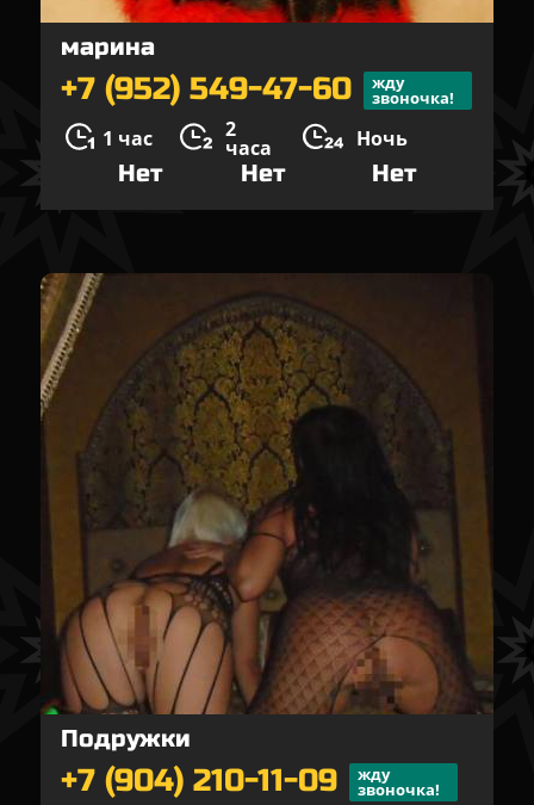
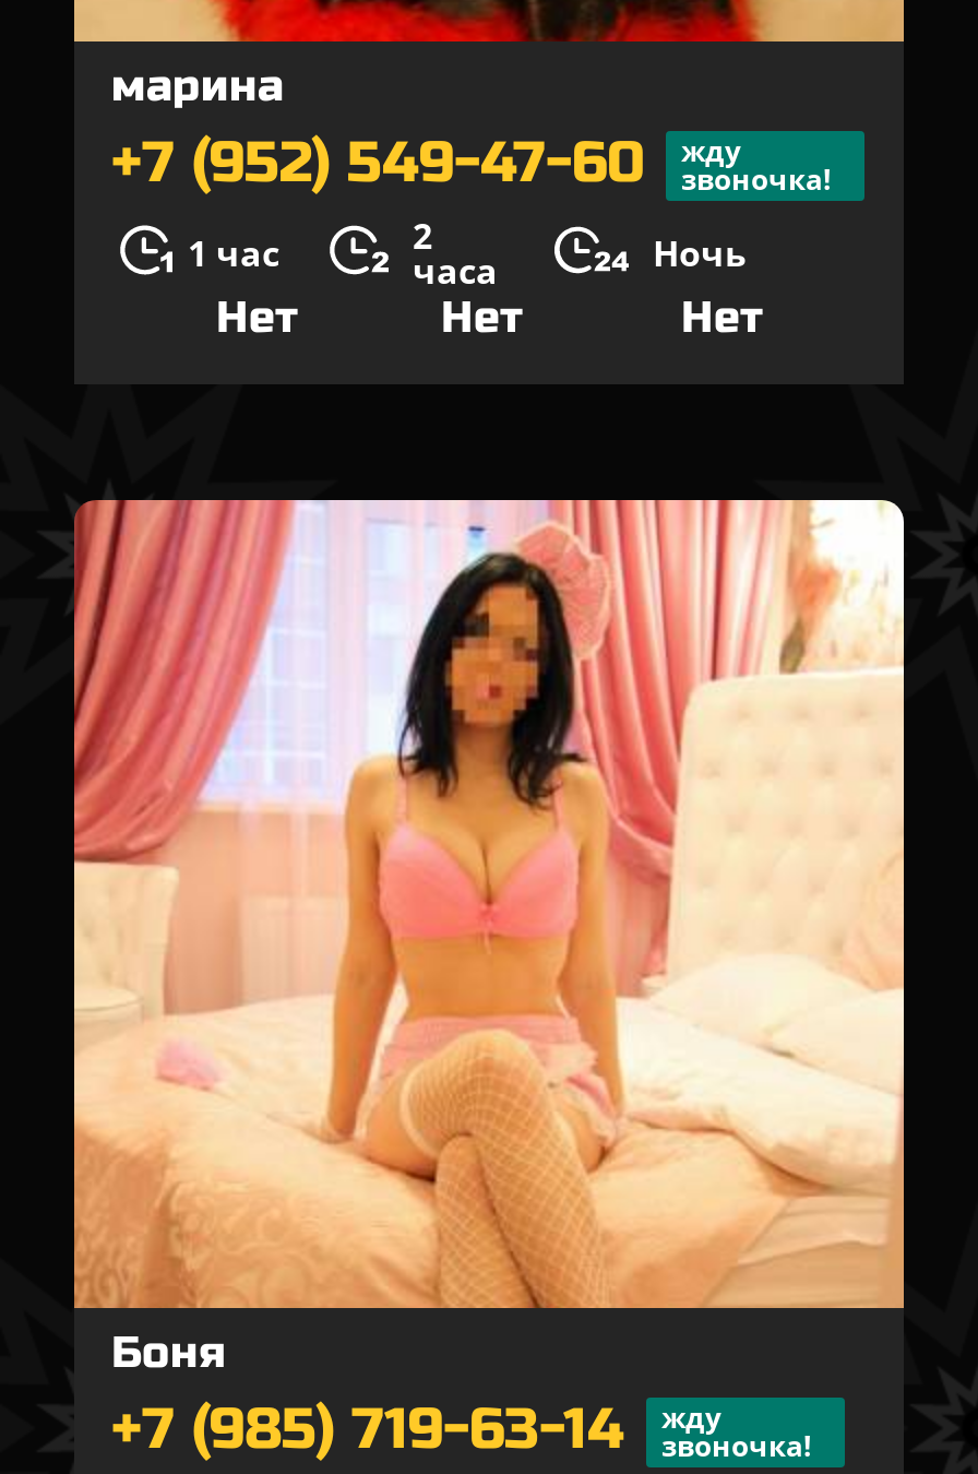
[39,273,493,799] [image] | Подружки | +7 (904) 210-11-09 -> [72,498,906,1464] [image] | Боня | +7 (985) 719-63-14

